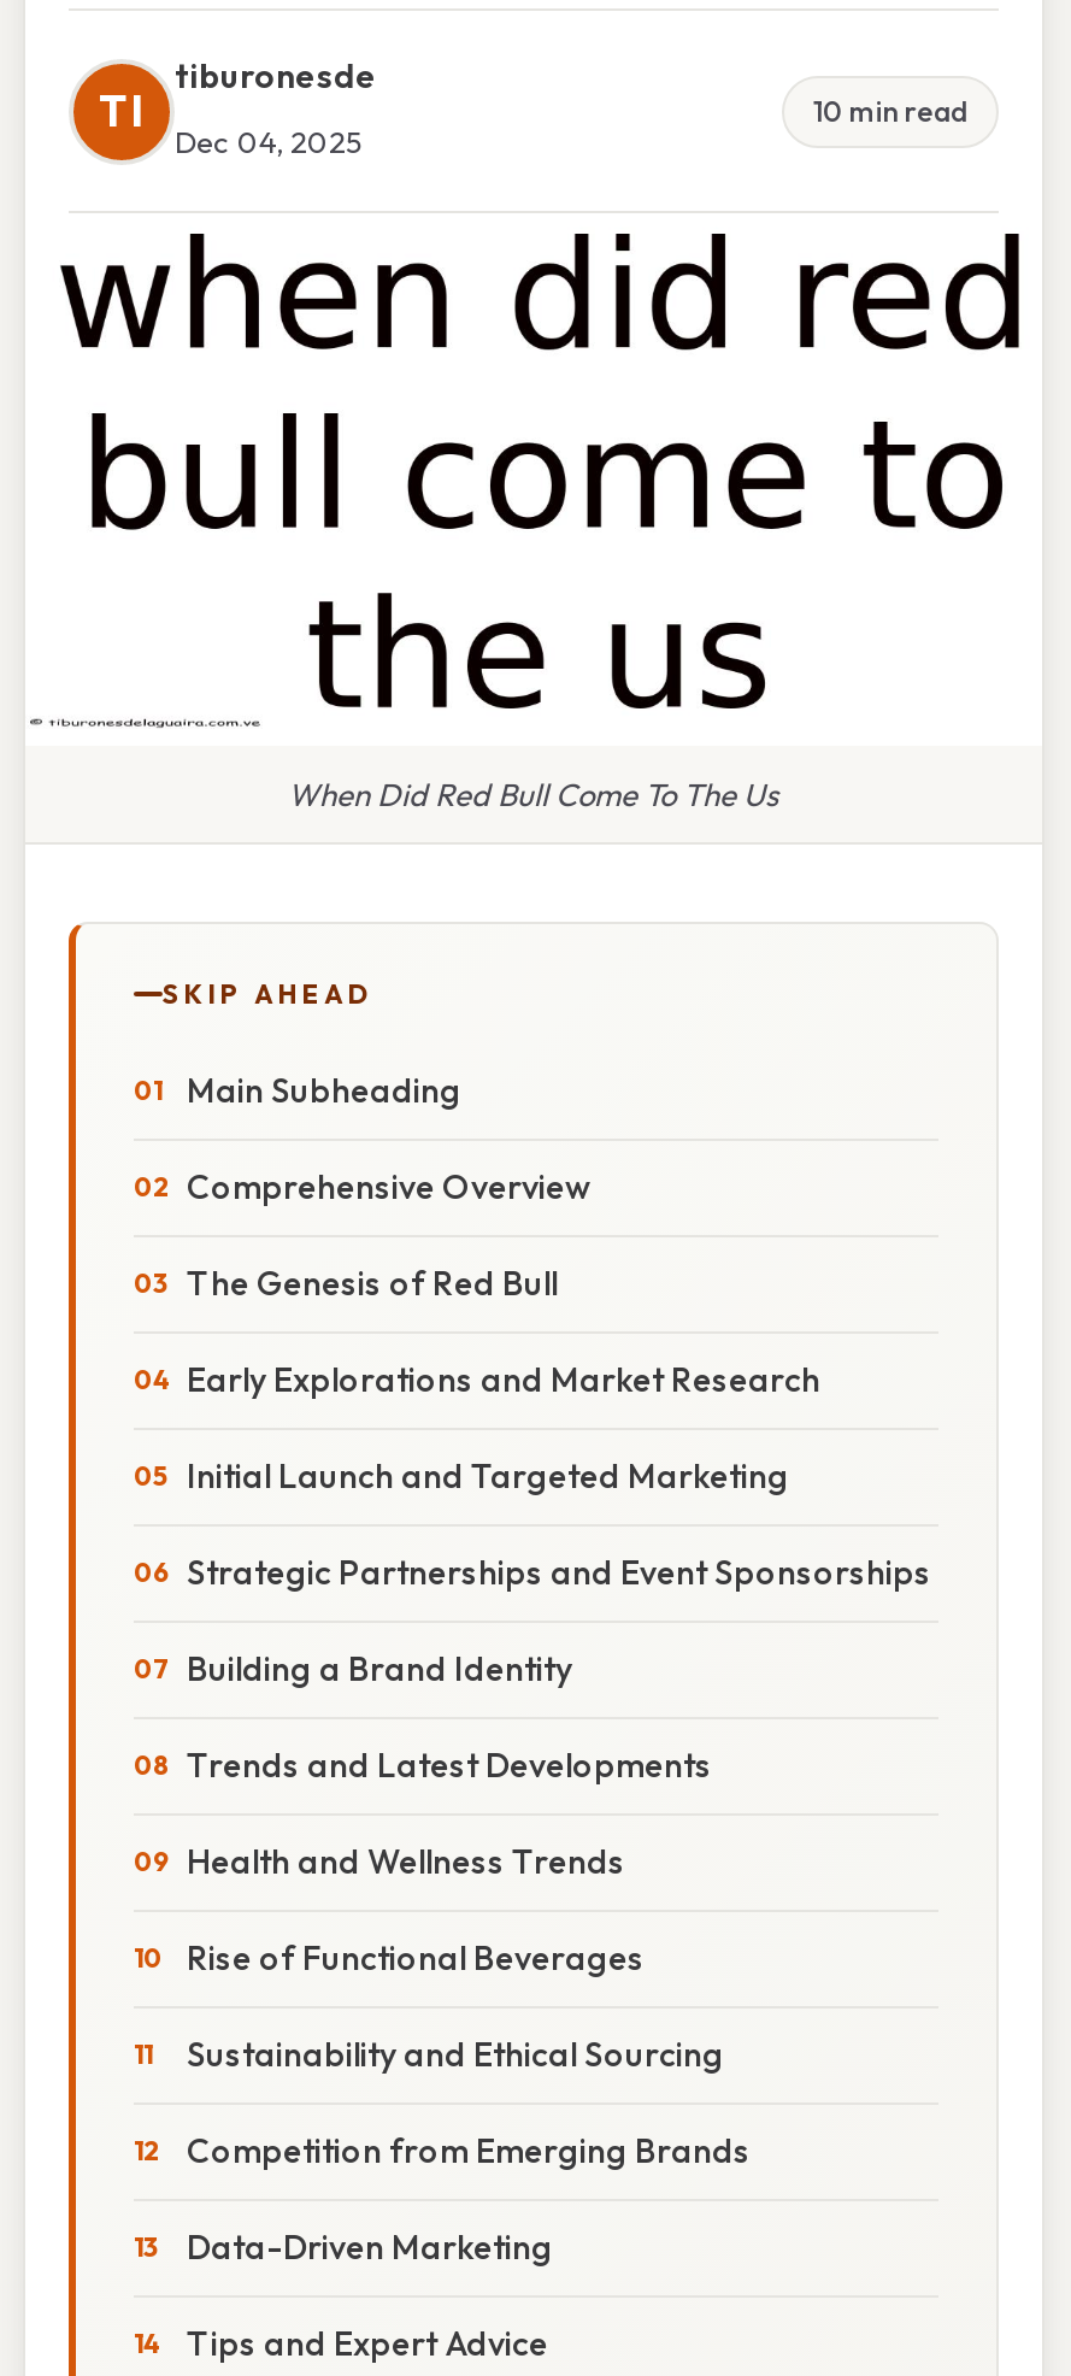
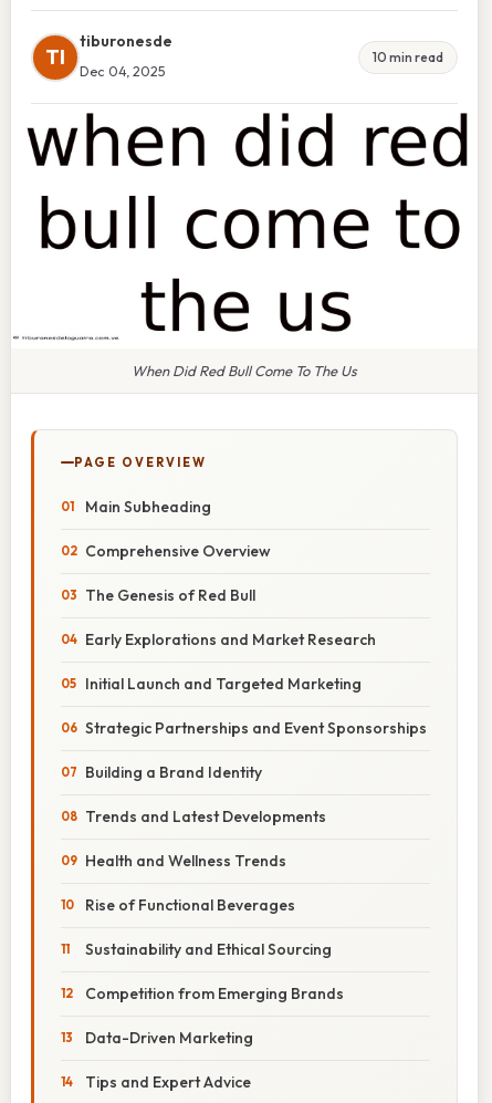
[163,977,375,1010] SKIP AHEAD -> [74,454,207,470] PAGE OVERVIEW

